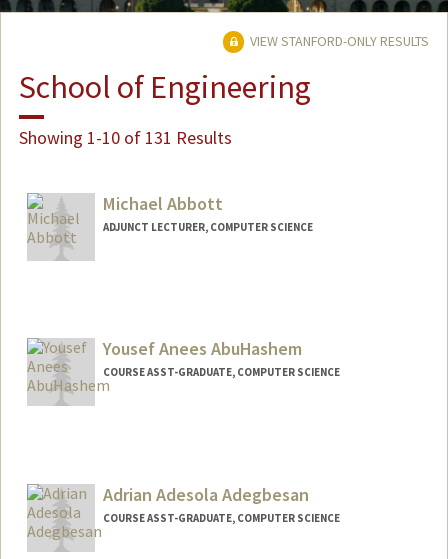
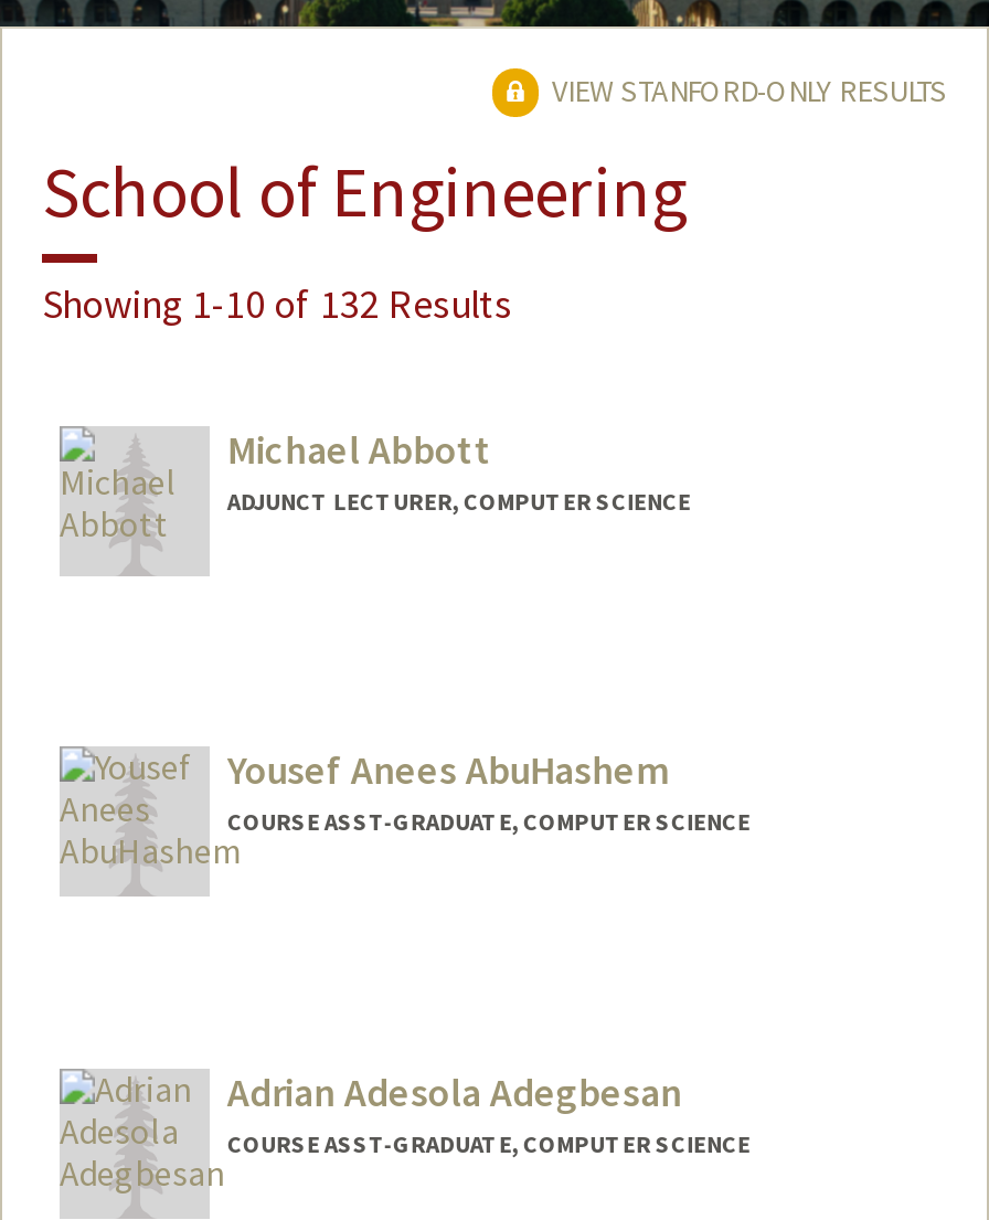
[19,126,232,149] Showing 1-10 of 131 Results -> [42,278,512,328] Showing 1-10 of 132 Results

